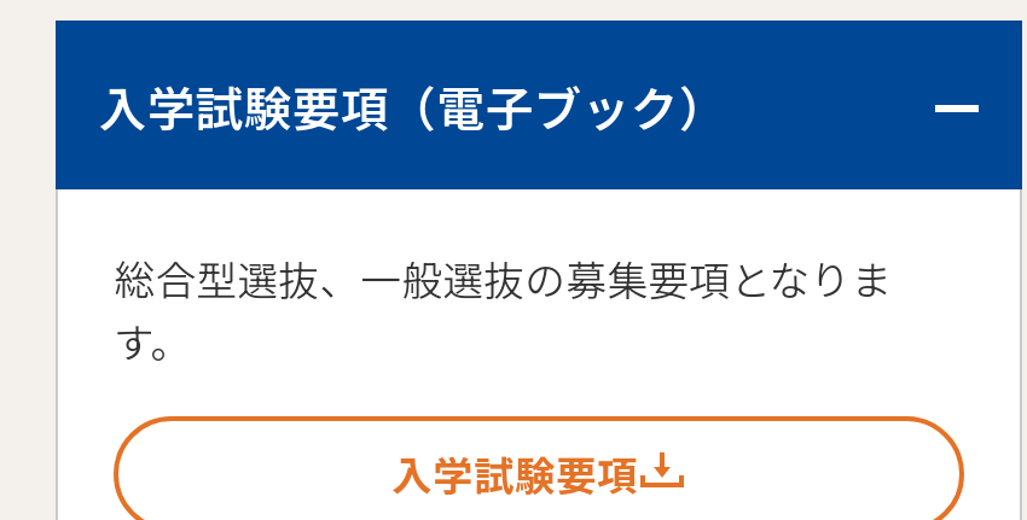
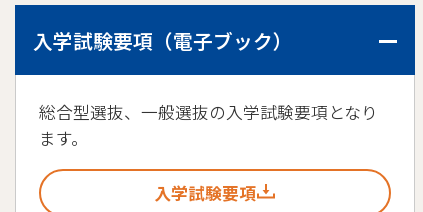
[114,249,892,370] 総合型選抜、一般選抜の募集要項となりま | す。 -> [39,100,378,150] 総合型選抜、一般選抜の入学試験要項となり | ます。

